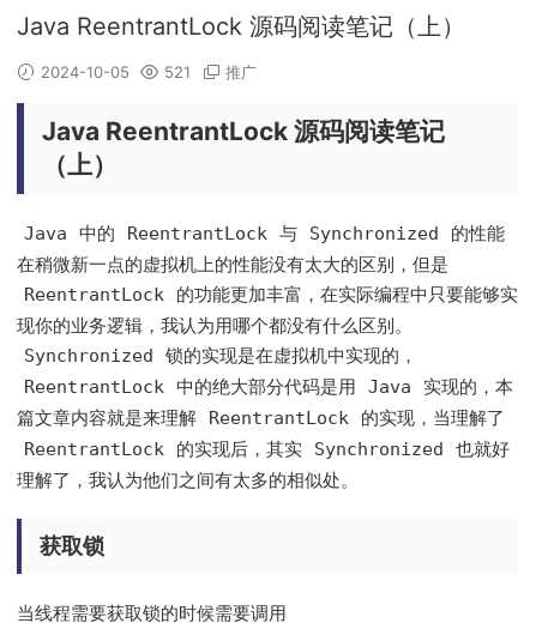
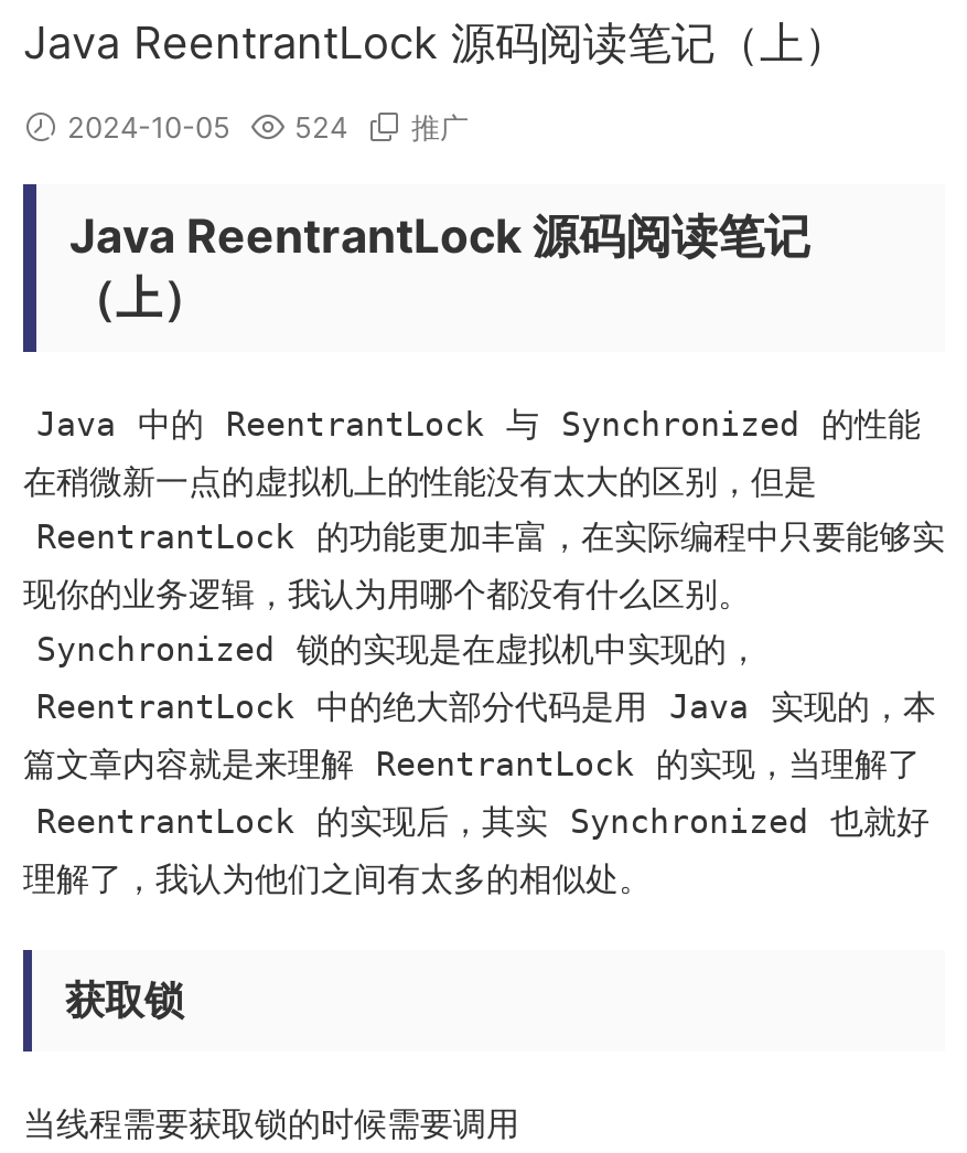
[36,62,257,81] 2024-10-05 521 推广 -> [58,109,469,145] 2024-10-05 524 推广

